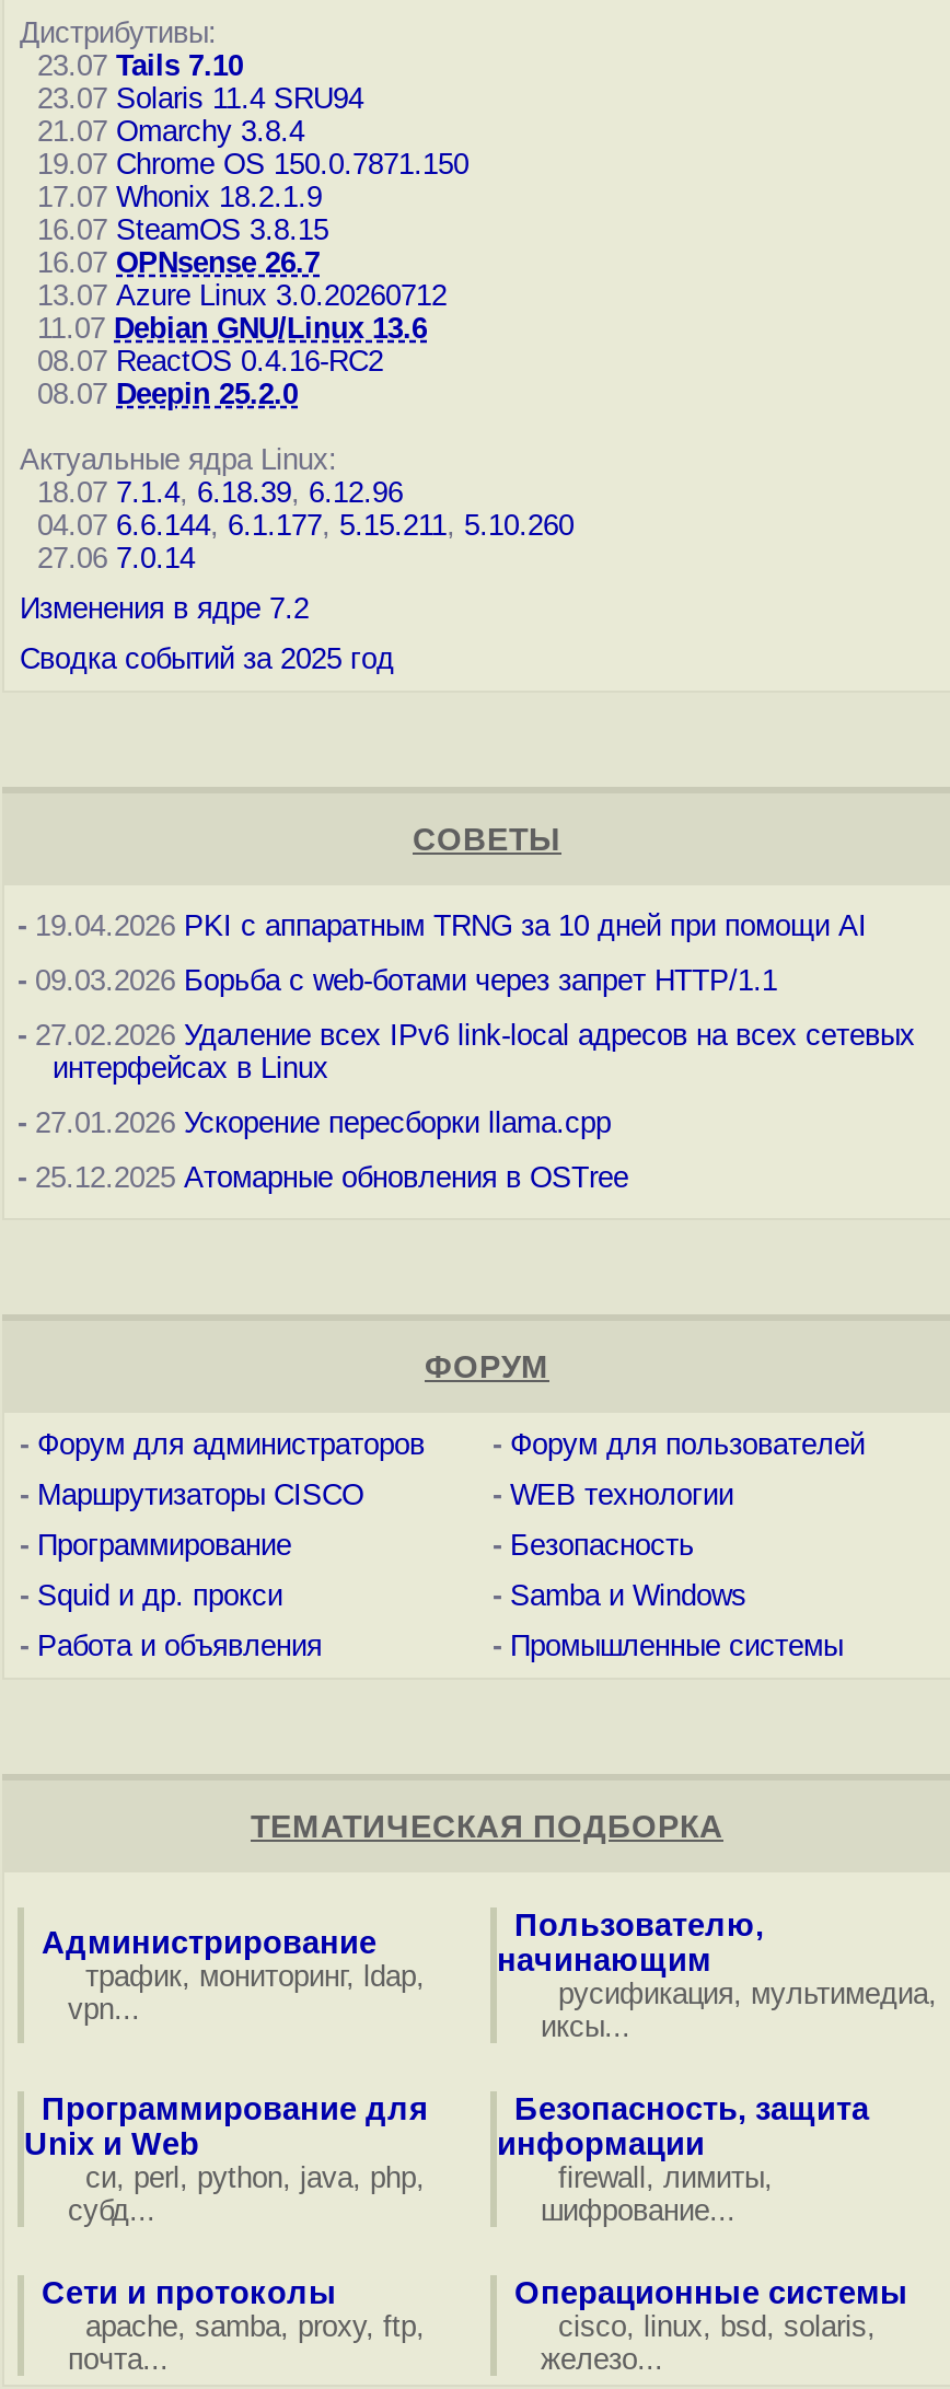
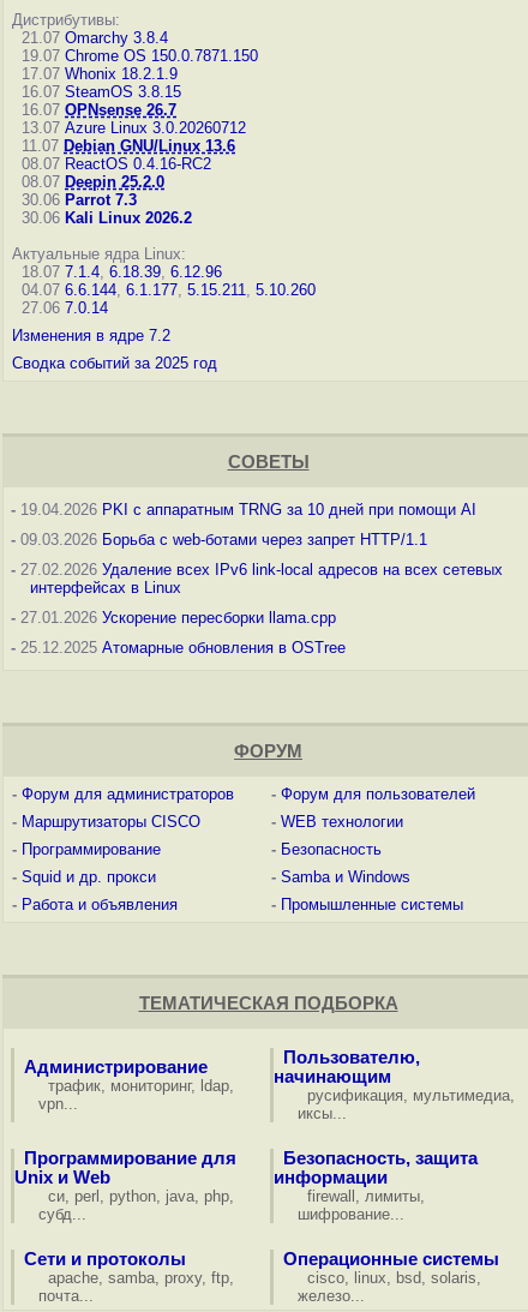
[20,49,363,115] 23.07 Tails 7.10 | 23.07 Solaris 11.4 SRU94 -> none
moved [20,115,468,410] -> [12,29,258,191]: 21.07 Omarchy 3.8.4 | 19.07 Chrome OS 150.0.7871.150 | 17.07 Whonix 18.2.1.9 | ... | 08.07 ReactOS 0.4.16-RC2 | 08.07 Deepin 25.2.0
none -> [12,191,192,227] 30.06 Parrot 7.3 | 30.06 Kali Linux 2026.2

